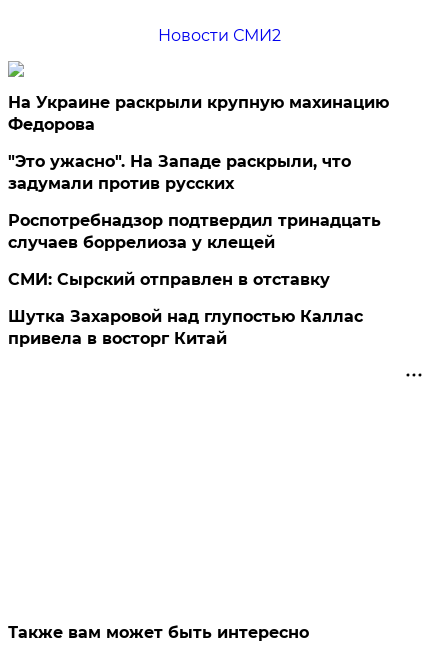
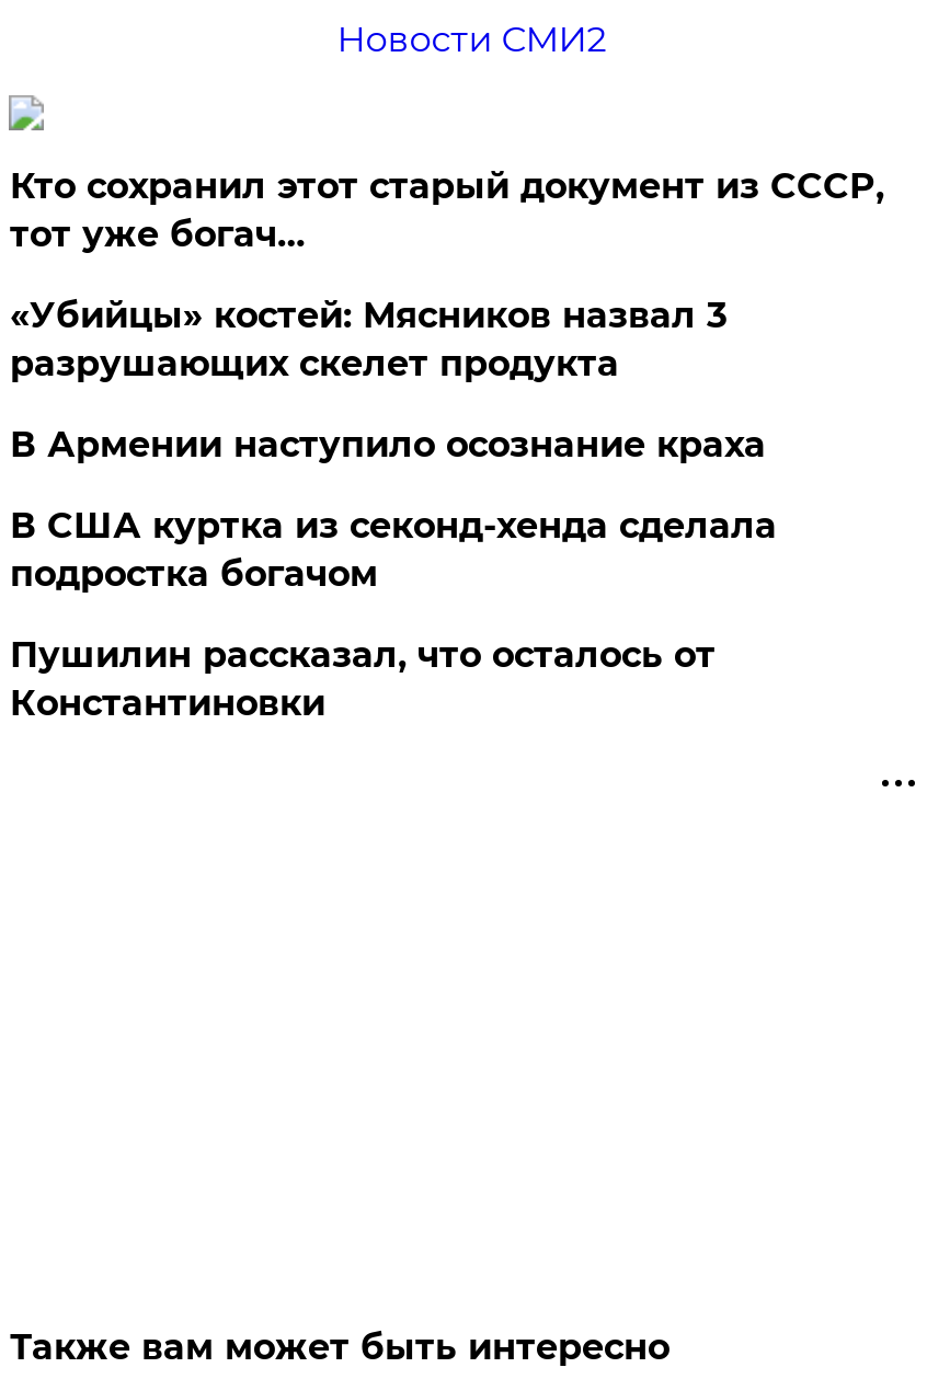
[8,93,389,134] На Украине раскрыли крупную махинацию | Федорова -> [10,165,884,255] Кто сохранил этот старый документ из СССР, | тот уже богач…
[8,152,351,193] "Это ужасно". На Западе раскрыли, что | задумали против русских -> [10,295,726,384] «Убийцы» костей: Мясников назвал 3 | разрушающих скелет продукта
[8,211,381,252] Роспотребнадзор подтвердил тринадцать | случаев боррелиоза у клещей -> [10,424,766,466] В Армении наступило осознание краха
[8,270,330,289] СМИ: Сырский отправлен в отставку -> [10,505,777,595] В США куртка из секонд-хенда сделала | подростка богачом
[8,307,363,348] Шутка Захаровой над глупостью Каллас | привела в восторг Китай -> [10,634,715,724] Пушилин рассказал, что осталось от | Константиновки

